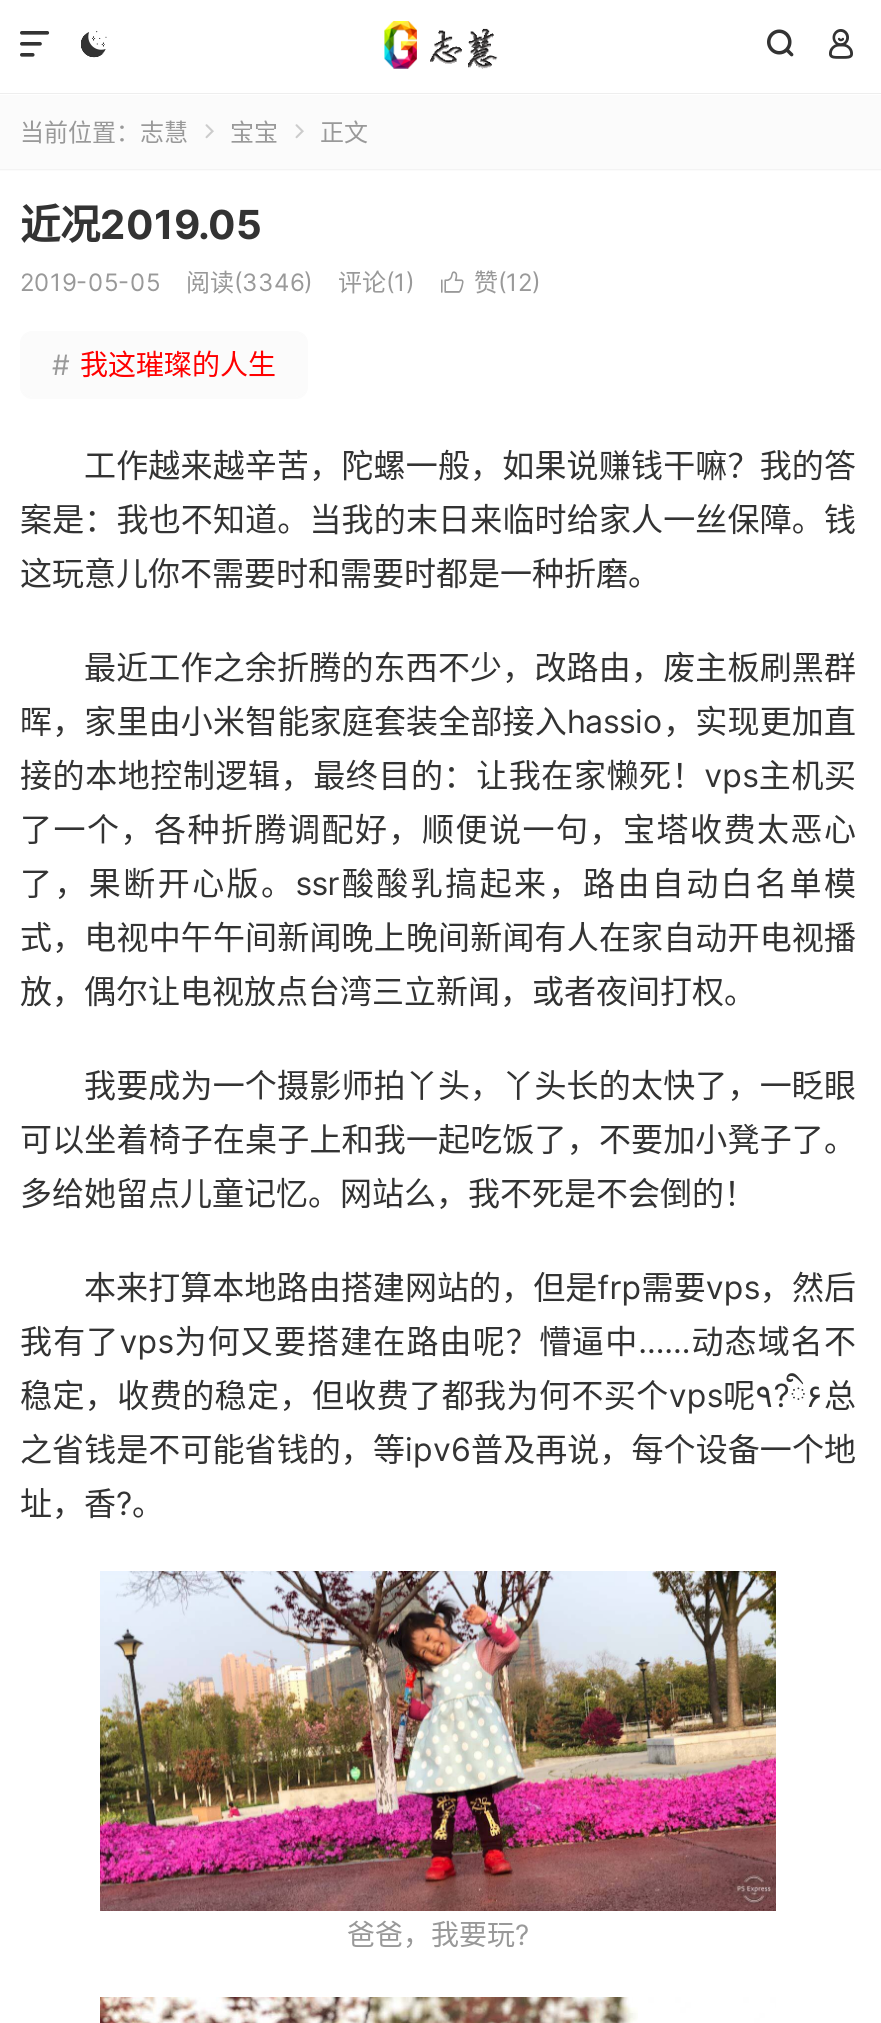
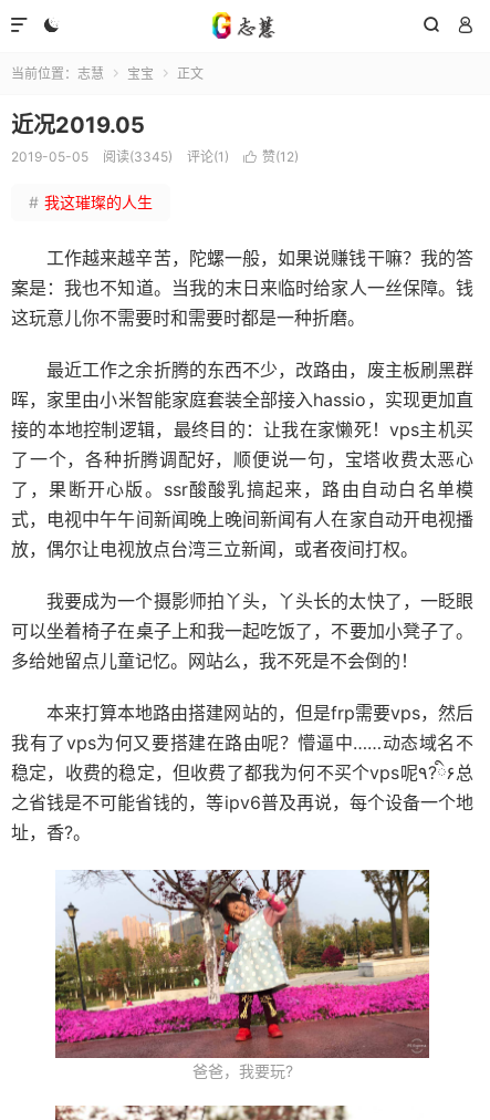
[186,267,312,297] 阅读(3346) -> [103,148,173,165] 阅读(3345)

